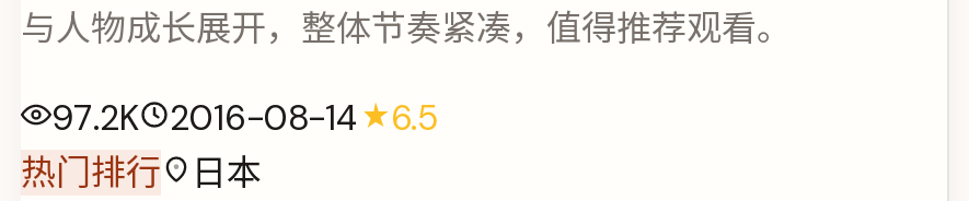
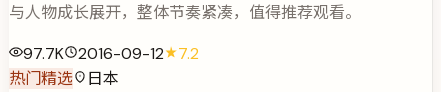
[21,95,439,196] 97.2K | 2016-08-14 | 6.5 | 热门排行 -> [9,43,199,89] 97.7K | 2016-09-12 | 7.2 | 热门精选

